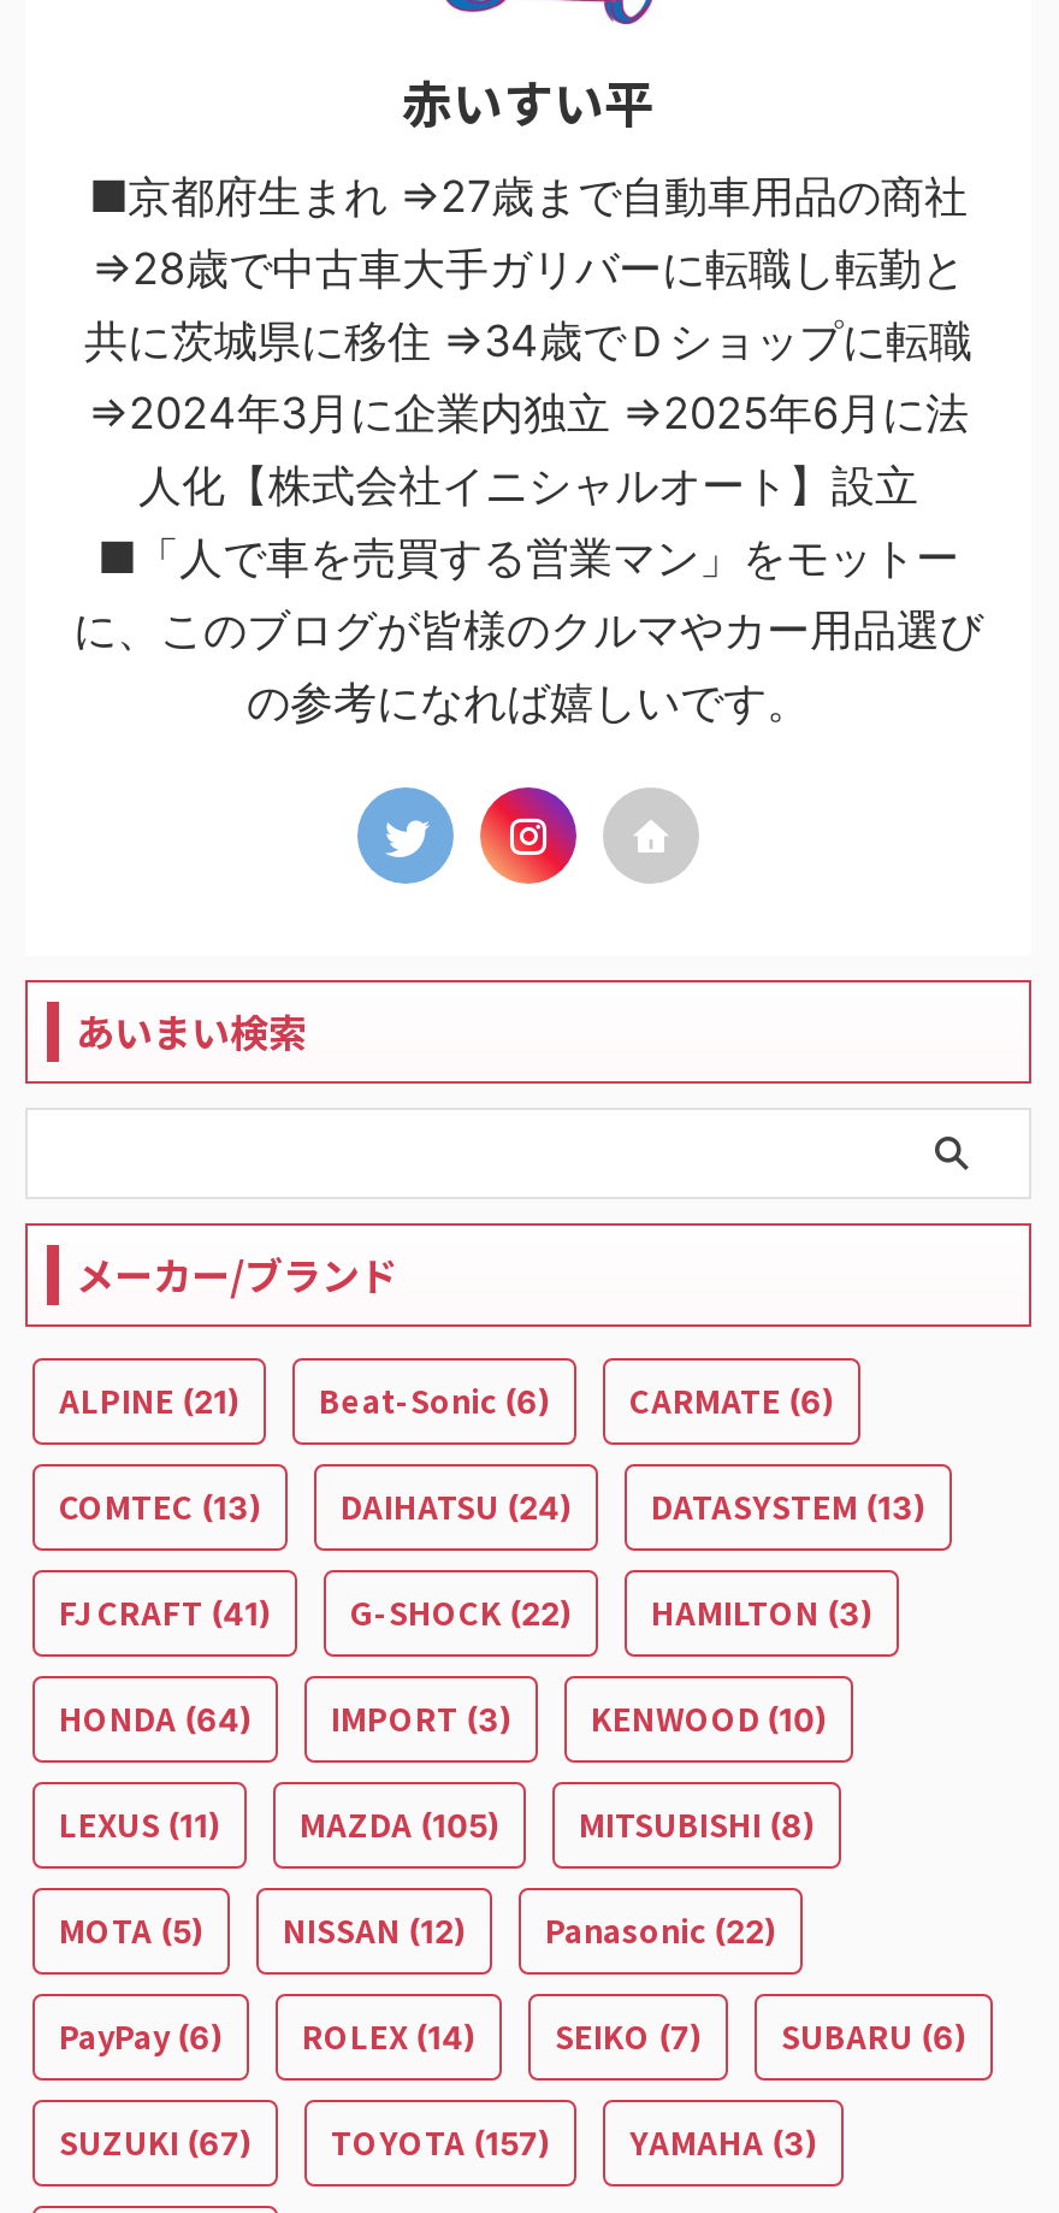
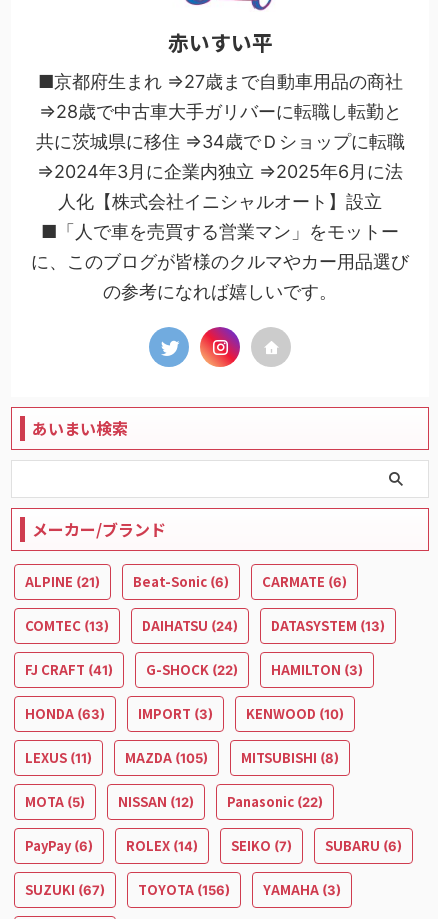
[59,1696,827,1742] HONDA (64) IMPORT (3) KENWOOD (10) -> [25,704,344,723] HONDA (63) IMPORT (3) KENWOOD (10)
[59,2120,817,2166] SUZUKI (67) TOYOTA (157) YAMAHA (3) -> [25,880,341,899] SUZUKI (67) TOYOTA (156) YAMAHA (3)

